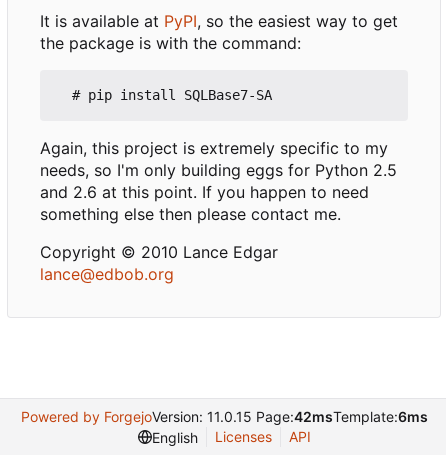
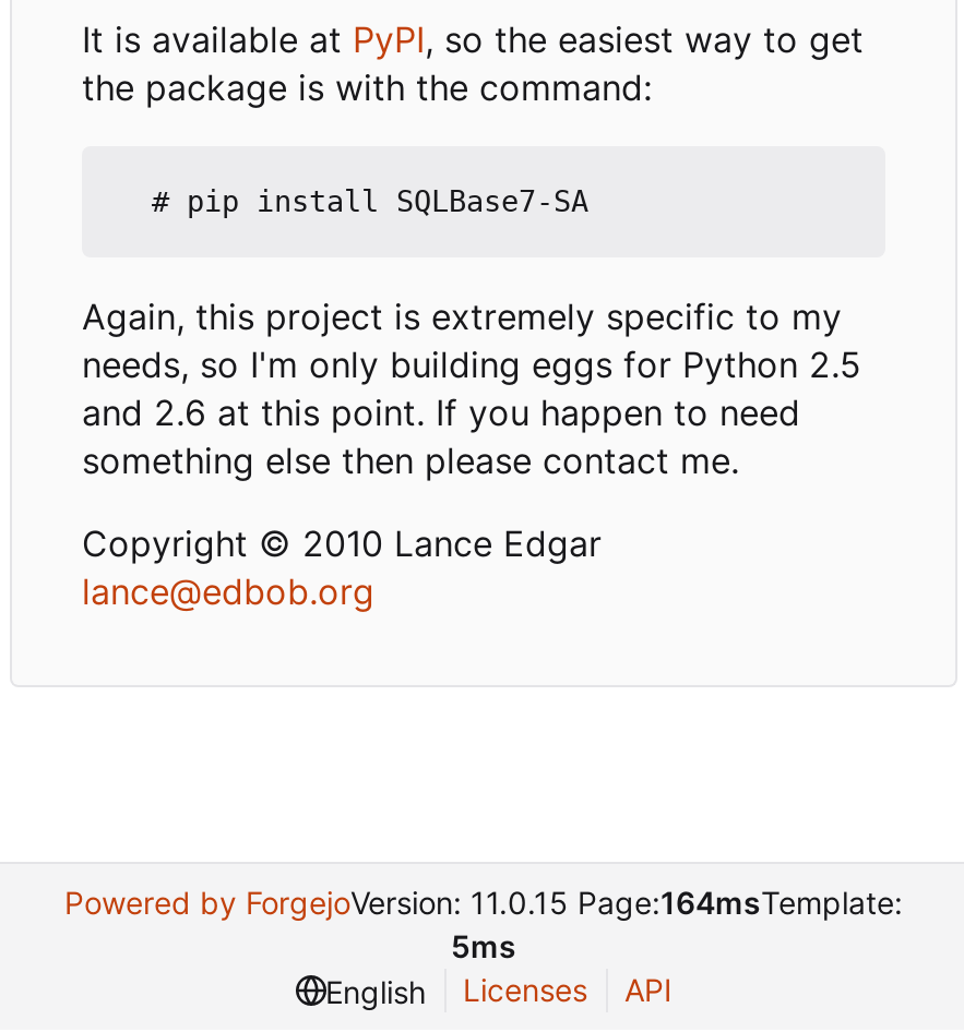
[20,408,427,425] Powered by ForgejoVersion: 11.0.15 Page:42msTemplate:6ms -> [64,884,903,964] Powered by ForgejoVersion: 11.0.15 Page:164msTemplate: | 5ms

